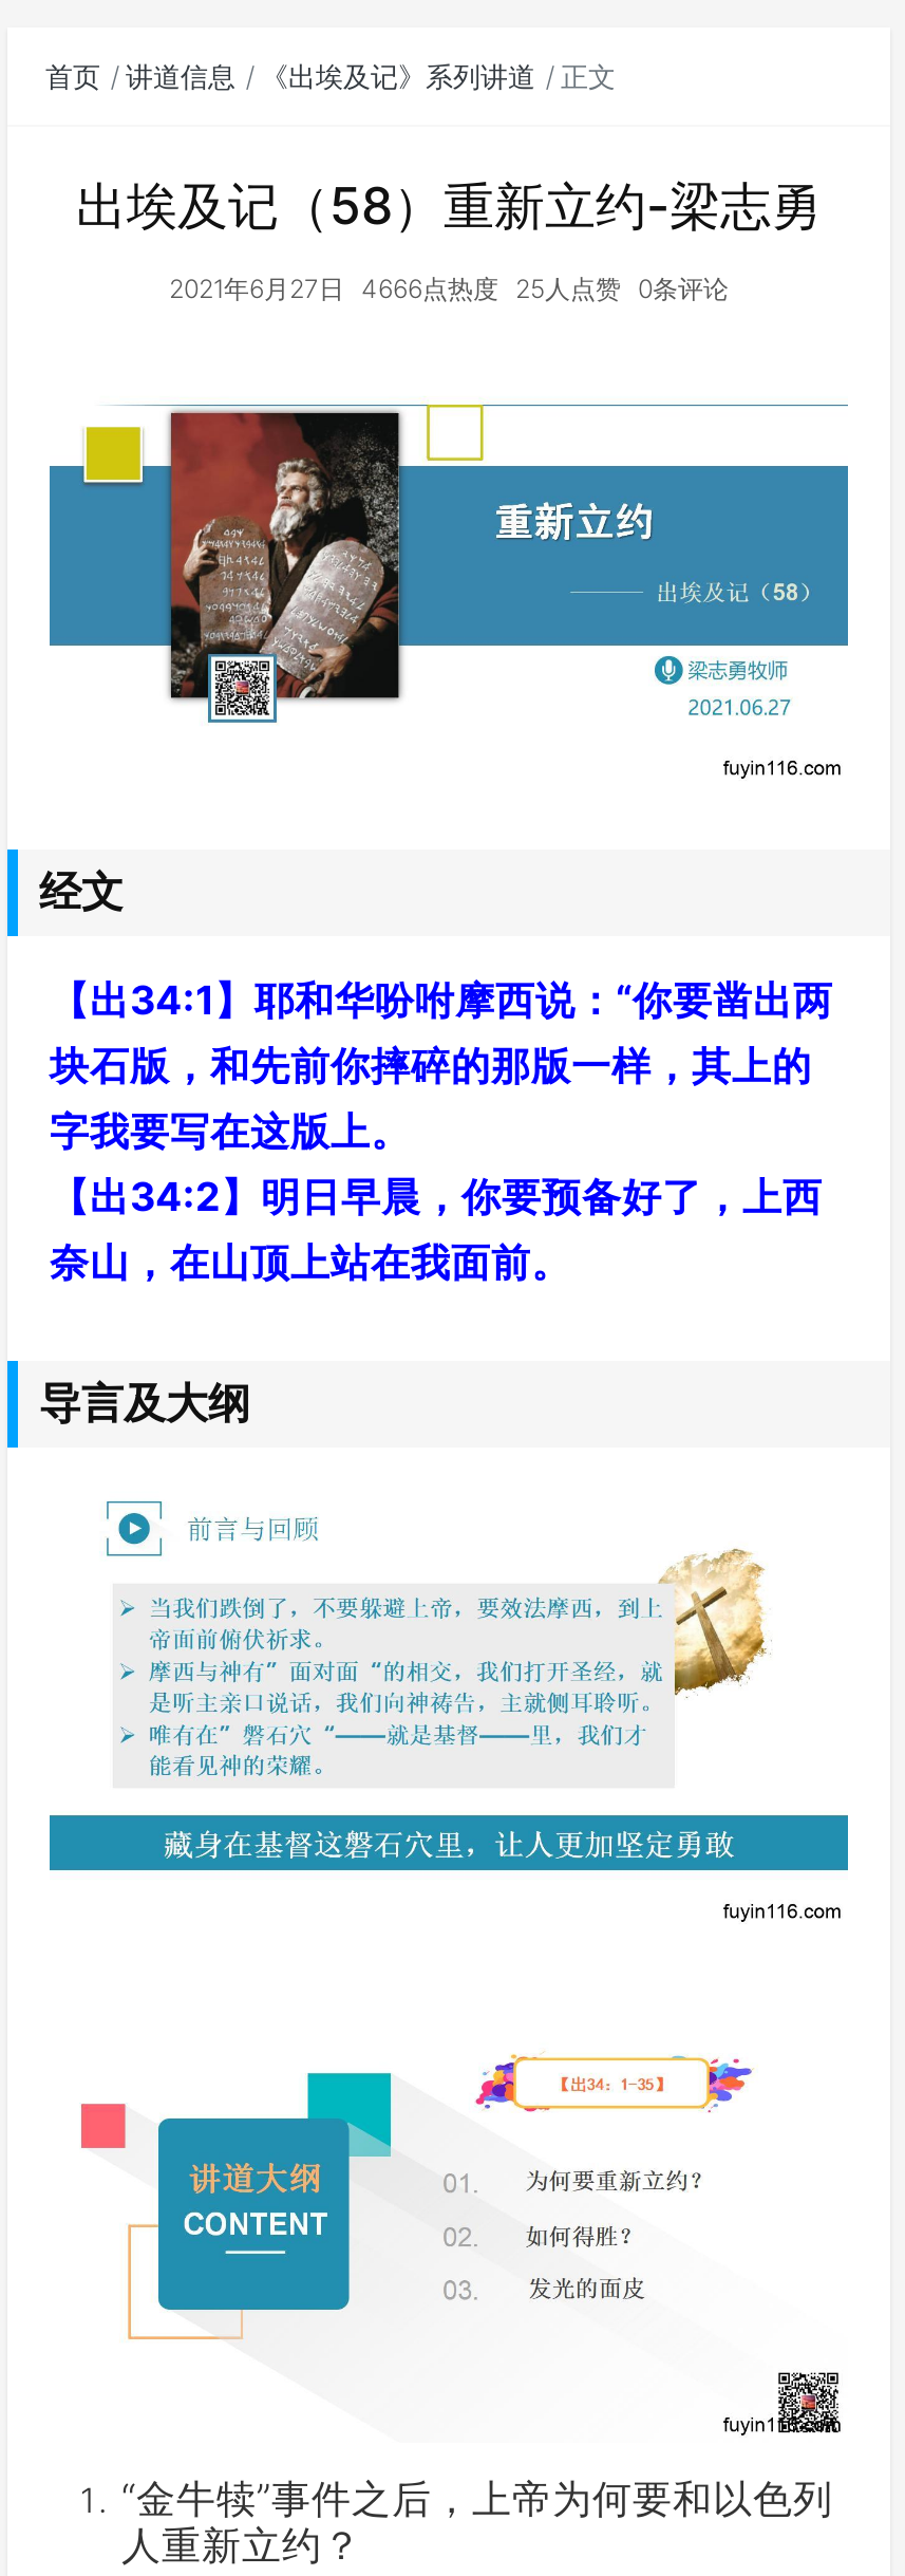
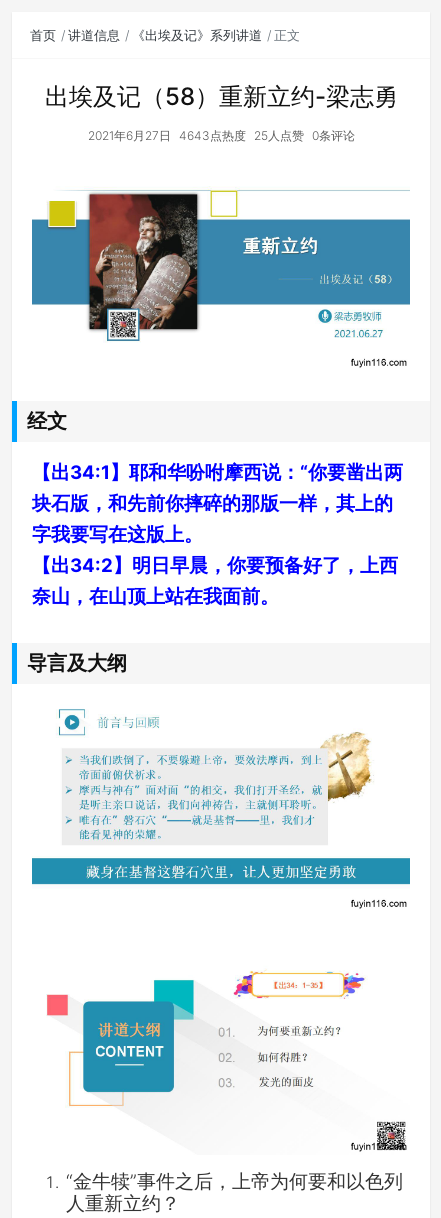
[169,273,729,304] 2021年6月27日 4666点热度 25人点赞 0条评论 -> [87,128,354,143] 2021年6月27日 4643点热度 25人点赞 0条评论

